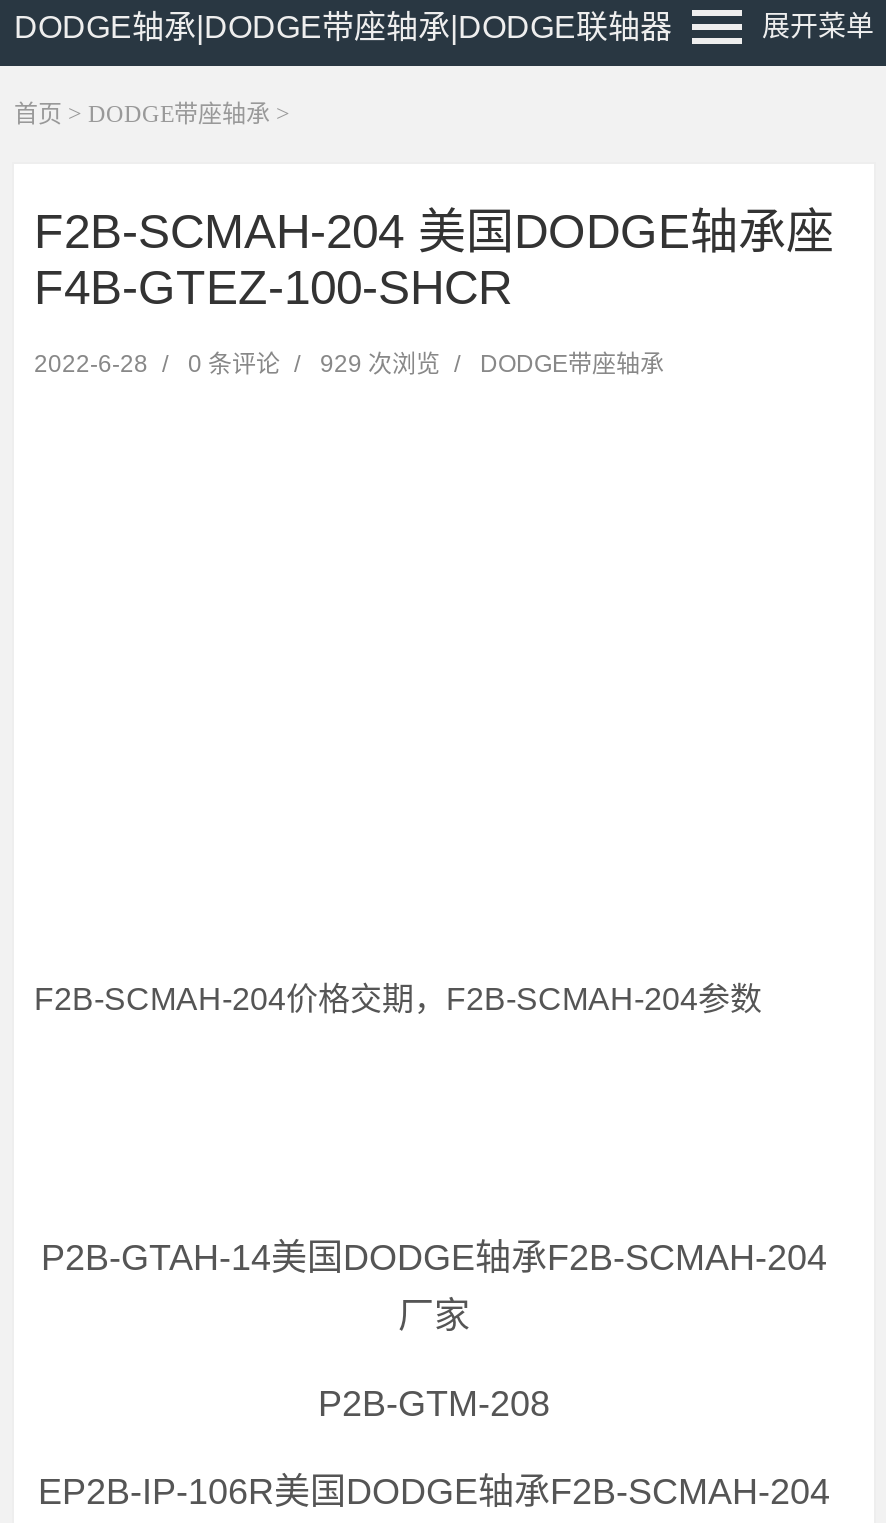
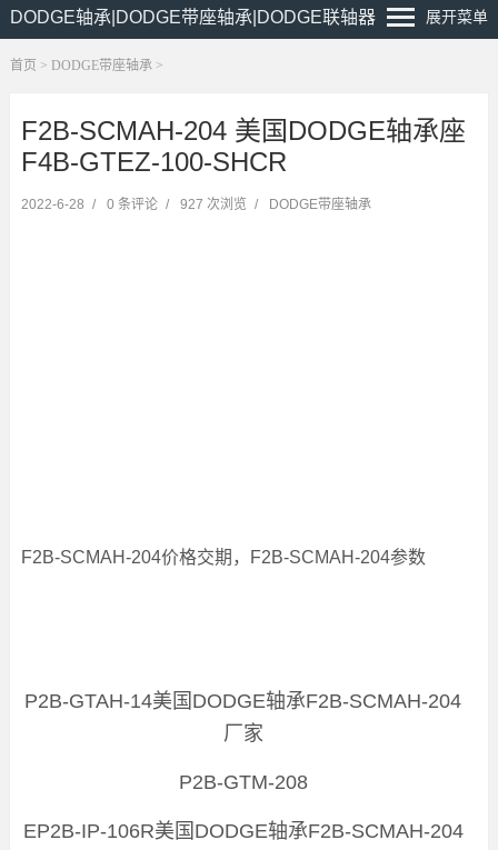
[34,350,664,378] 2022-6-28 / 0 条评论 / 929 次浏览 / DODGE带座轴承 -> [21,197,371,212] 2022-6-28 / 0 条评论 / 927 次浏览 / DODGE带座轴承

